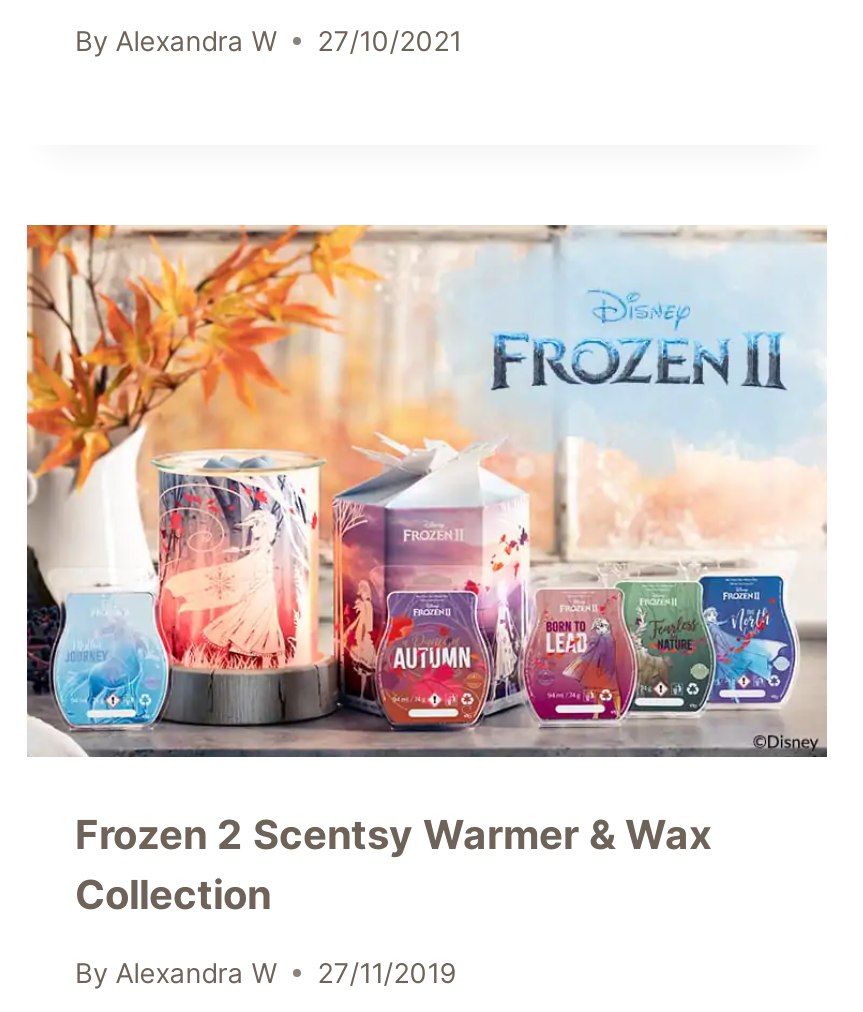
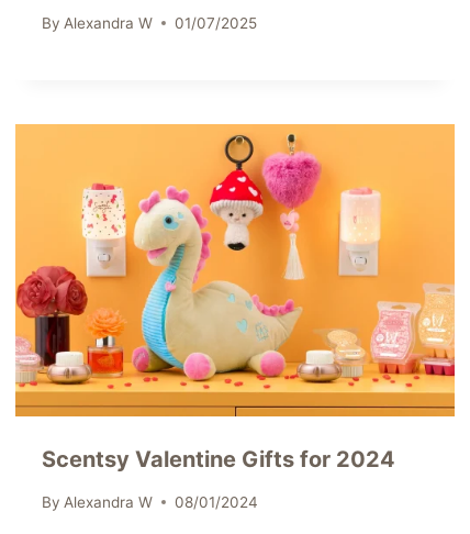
[75,24,461,56] By Alexandra W 27/10/2021 -> [42,14,257,31] By Alexandra W 01/07/2025
[25,223,829,919] [image] | Frozen 2 Scentsy Warmer & Wax | Collection -> [14,123,456,473] [image] | Scentsy Valentine Gifts for 2024
[75,957,455,989] By Alexandra W 27/11/2019 -> [42,493,258,511] By Alexandra W 08/01/2024

